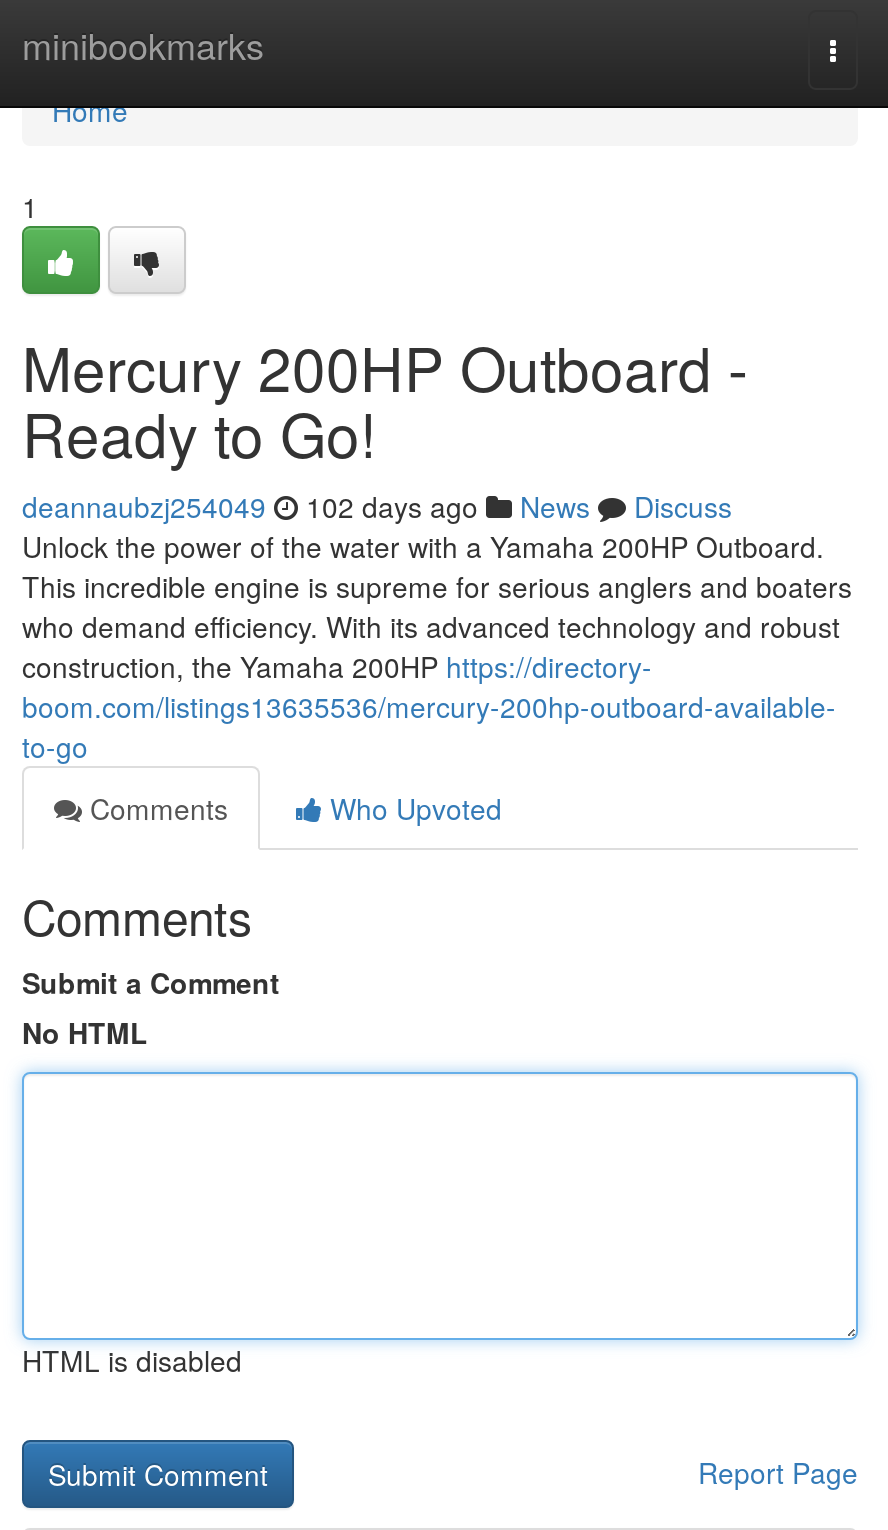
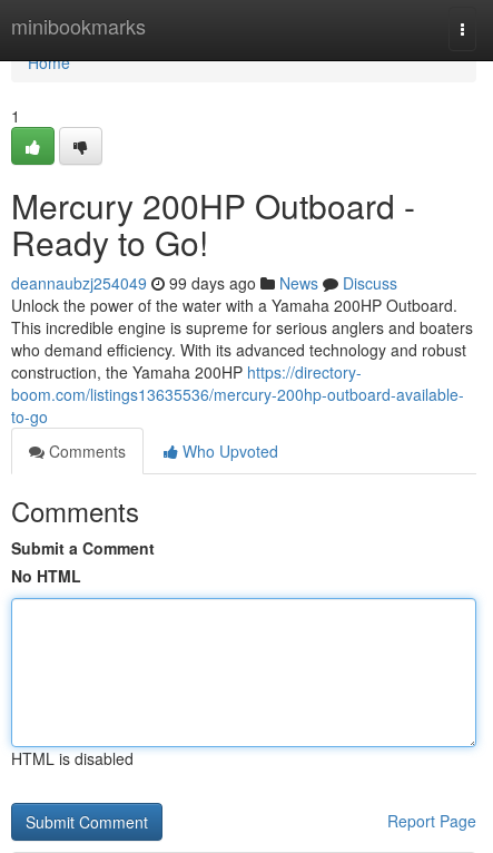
[22,486,732,526] deannaubzj254049 102 days ago News Discuss -> [11,272,397,294] deannaubzj254049 99 days ago News Discuss

